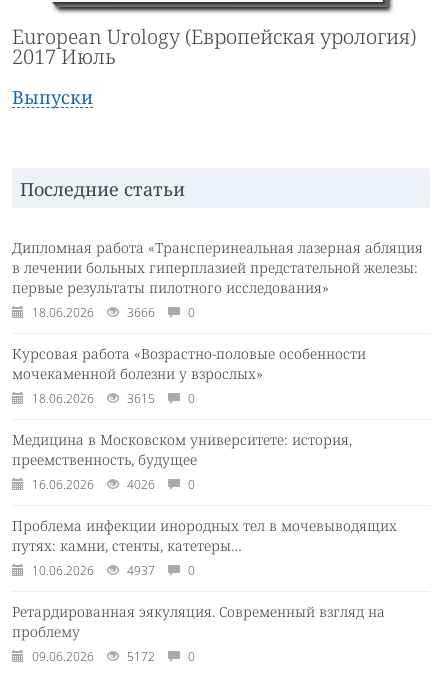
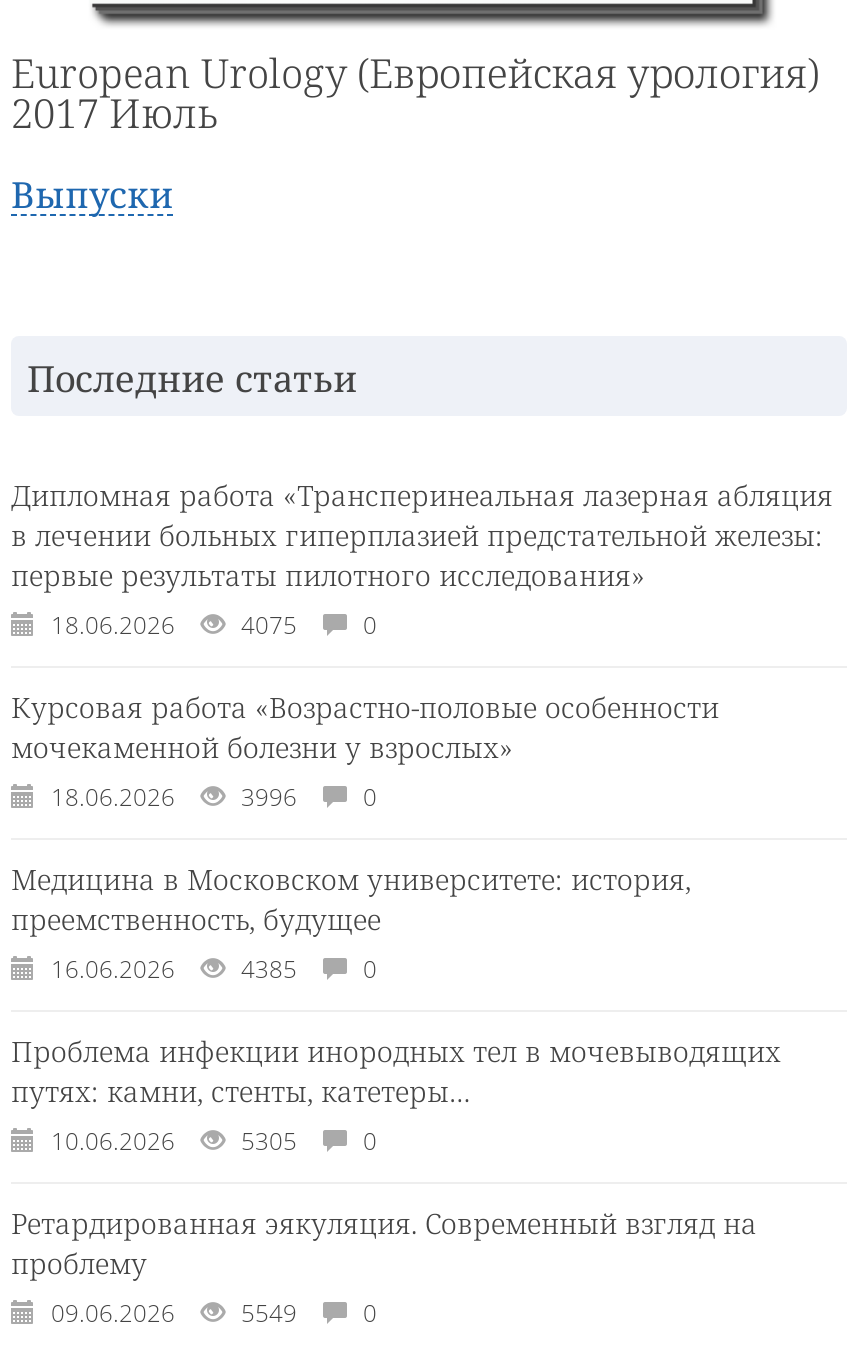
[29,304,195,321] 18.06.2026 3666 0 -> [45,609,377,643] 18.06.2026 4075 0
[29,390,195,407] 18.06.2026 3615 0 -> [45,781,377,815] 18.06.2026 3996 0
[29,476,195,493] 16.06.2026 4026 0 -> [45,953,377,987] 16.06.2026 4385 0
[29,562,195,579] 10.06.2026 4937 0 -> [45,1125,377,1159] 10.06.2026 5305 0
[29,648,195,665] 09.06.2026 5172 0 -> [45,1297,377,1331] 09.06.2026 5549 0

